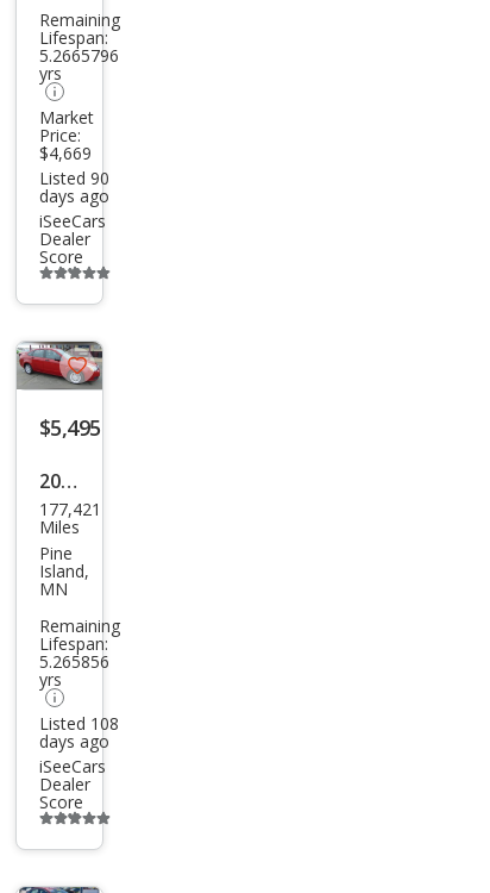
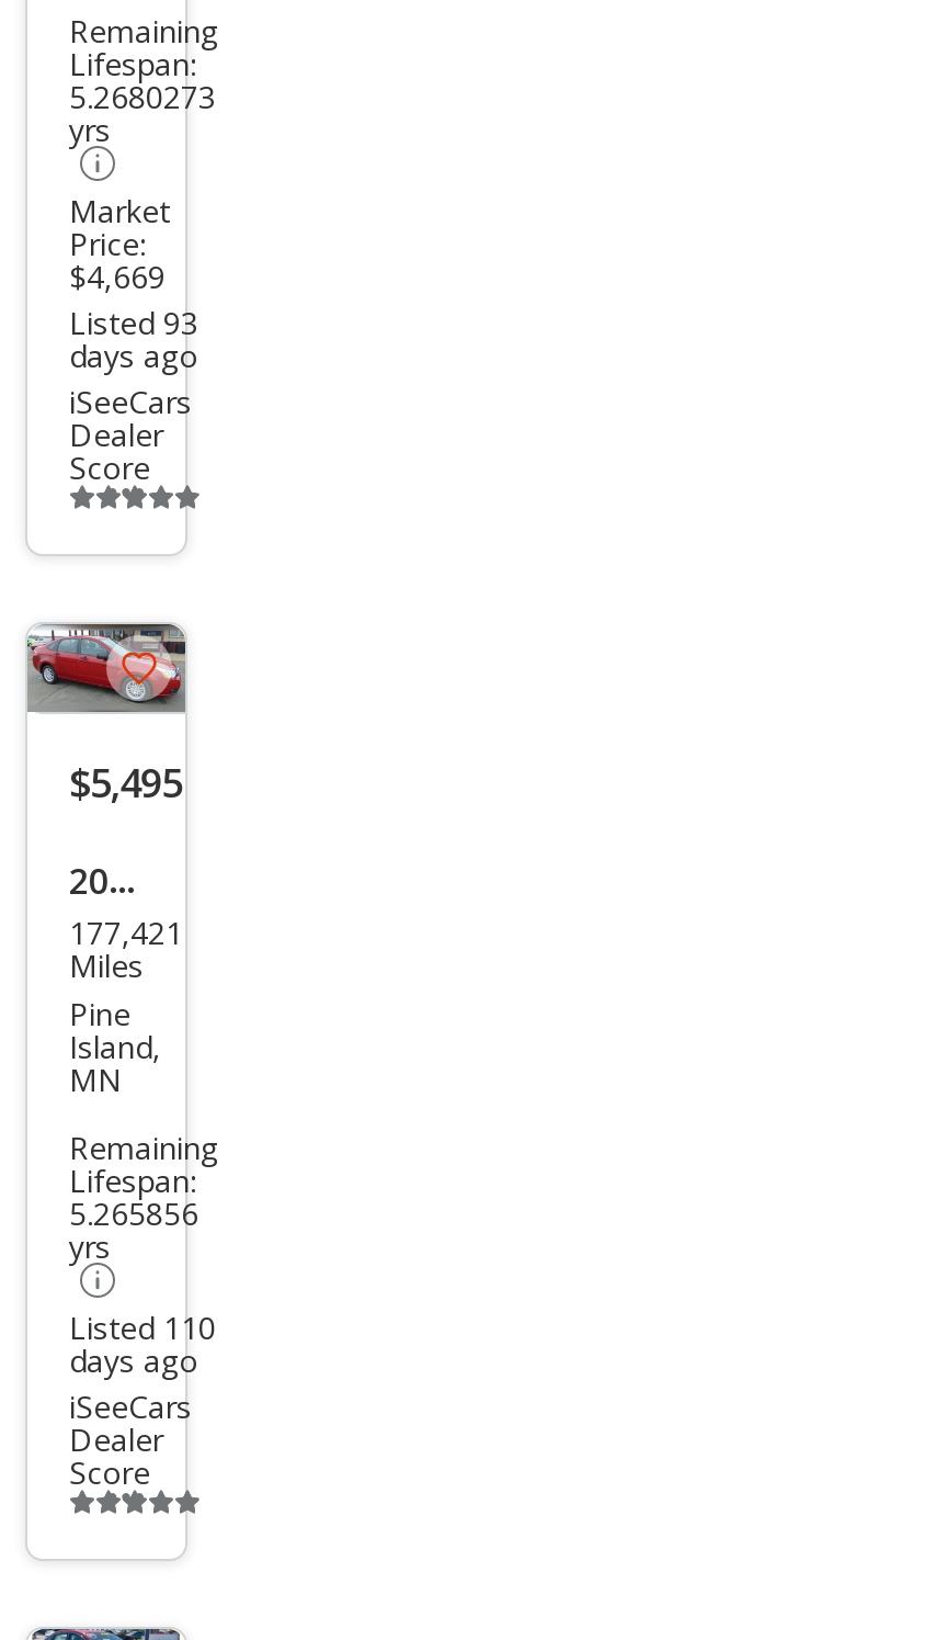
[39,44,119,67] 5.2665796 -> [69,75,216,117] 5.2680273
[39,167,109,189] Listed 90 -> [69,302,198,344] Listed 93
[39,712,119,735] Listed 108 -> [69,1307,216,1348] Listed 110

